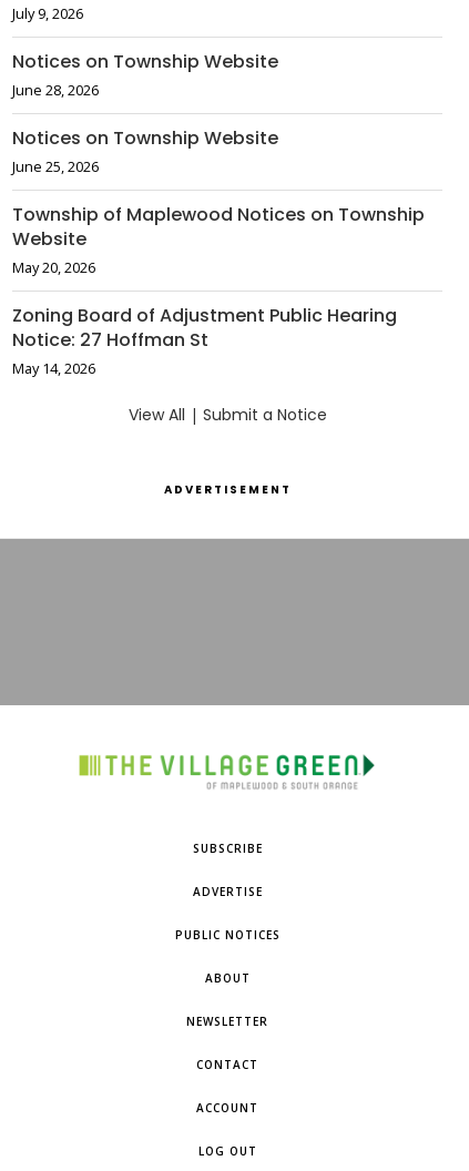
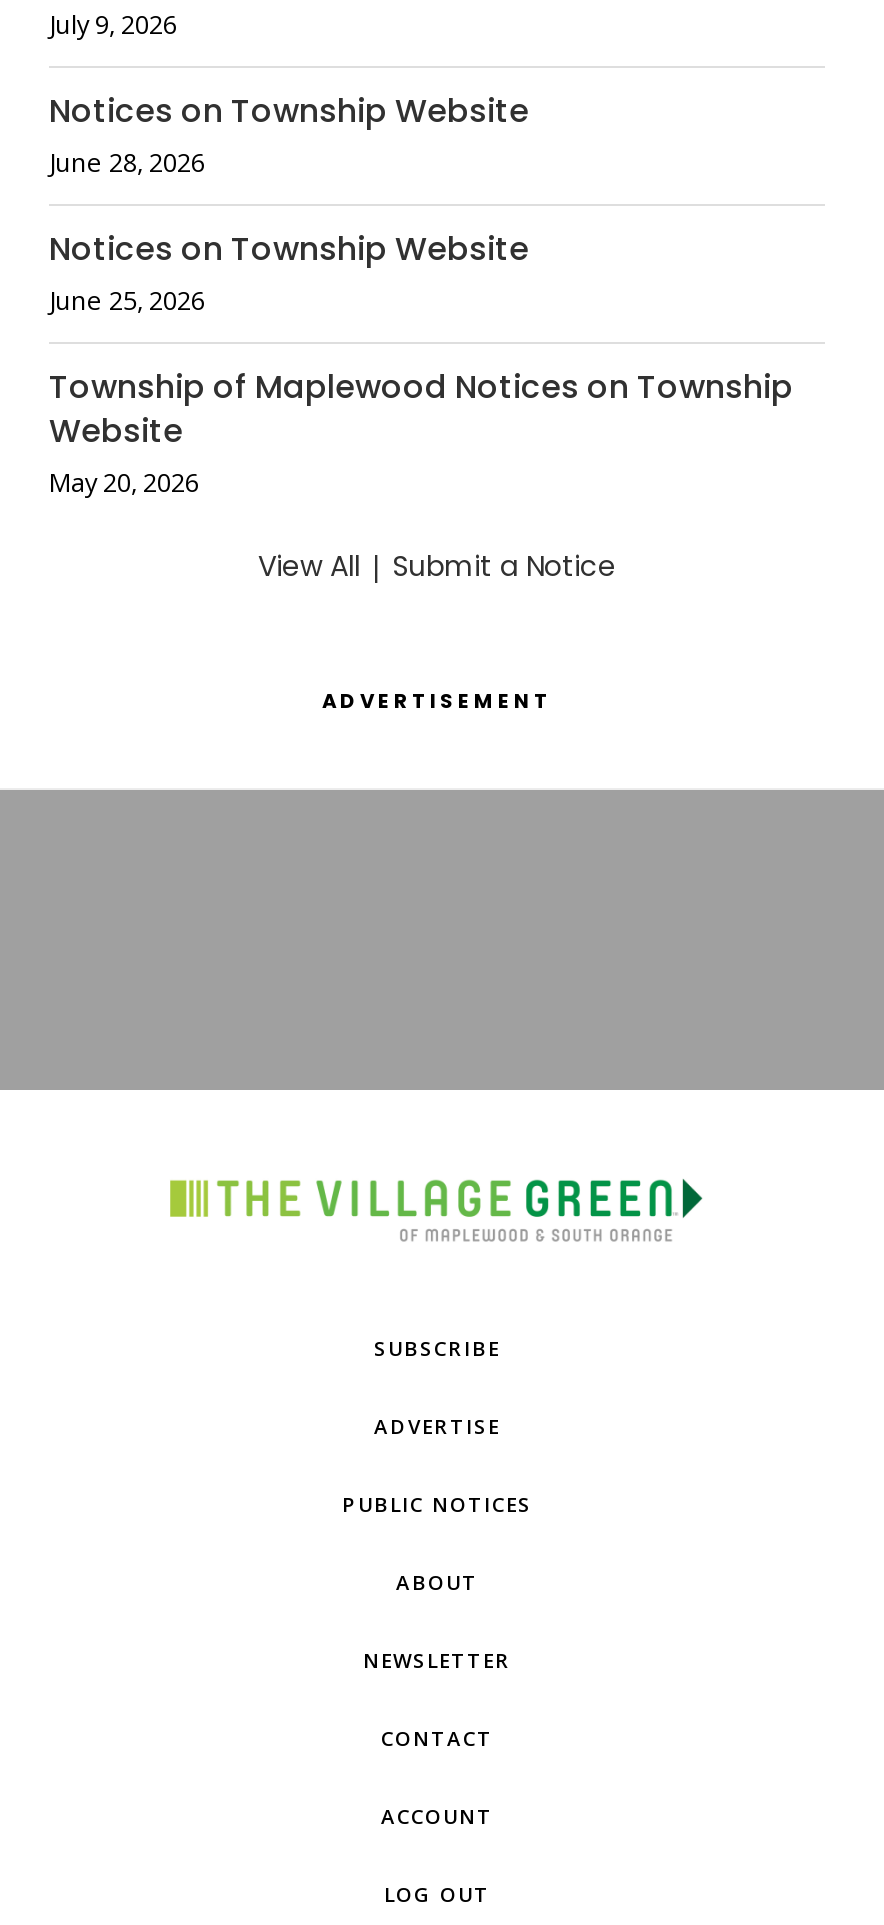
[12,303,397,378] Zoning Board of Adjustment Public Hearing | Notice: 27 Hoffman St | May 14, 2026 -> none

